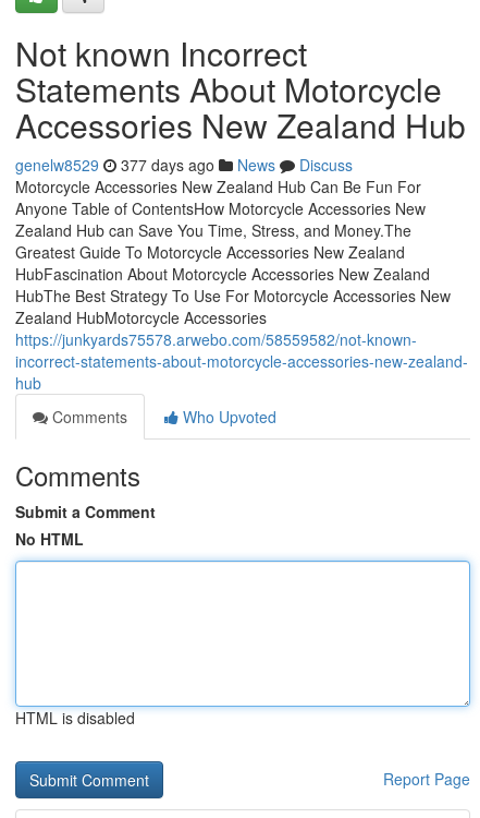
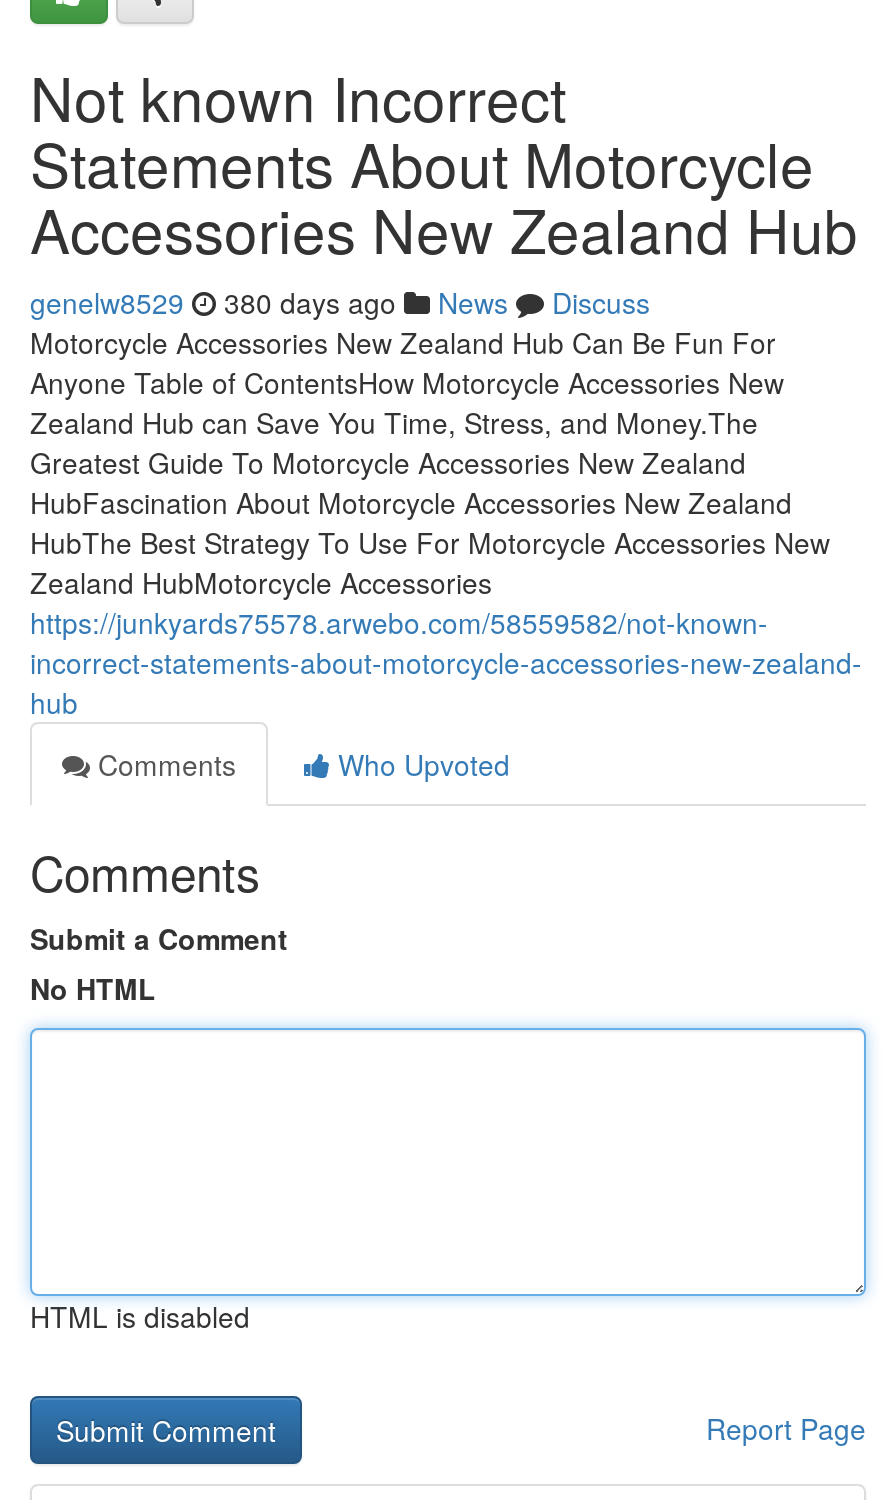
[15,154,353,176] genelw8529 377 days ago News Discuss -> [30,282,650,322] genelw8529 380 days ago News Discuss

